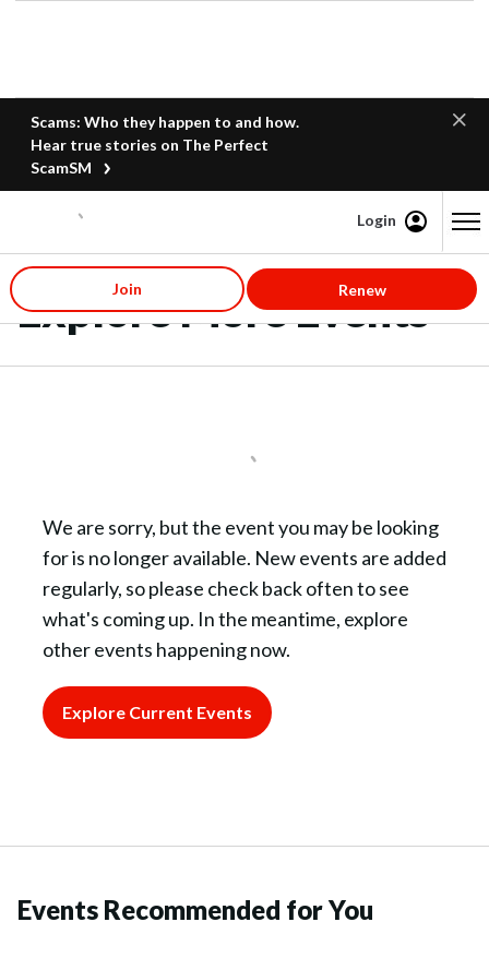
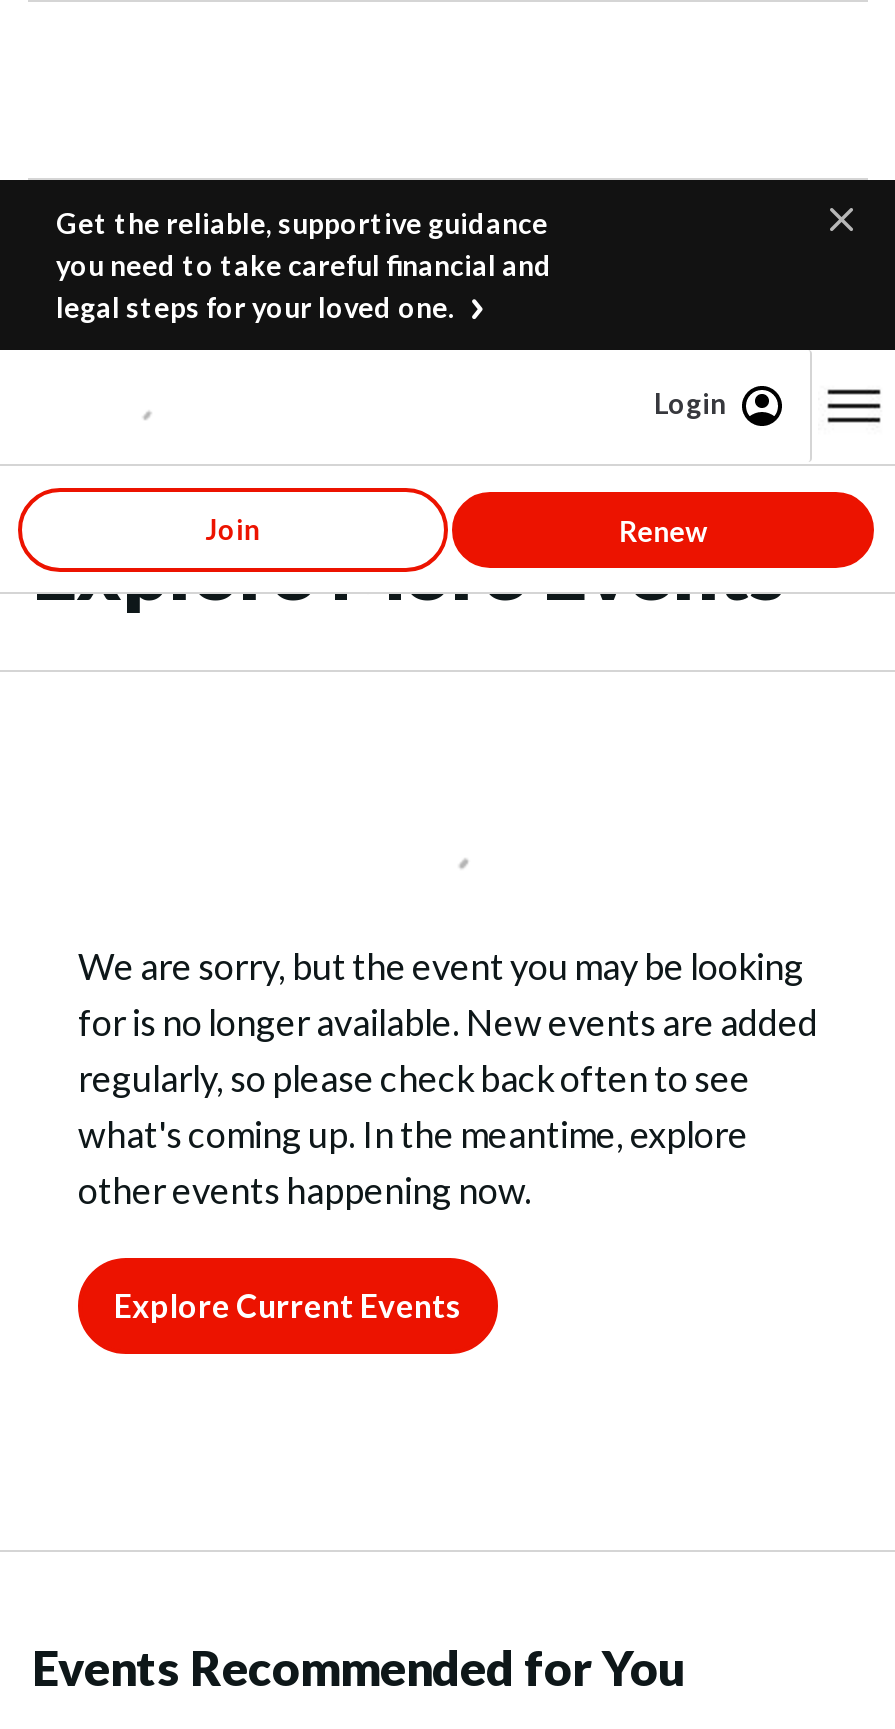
[31,112,299,177] Scams: Who they happen to and how. | Hear true stories on The Perfect | ScamSM -> [56,206,552,324] Get the reliable, supportive guidance | you need to take careful financial and | legal steps for your loved one.

